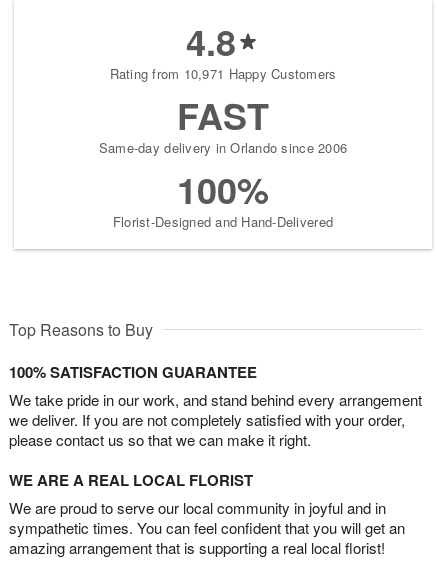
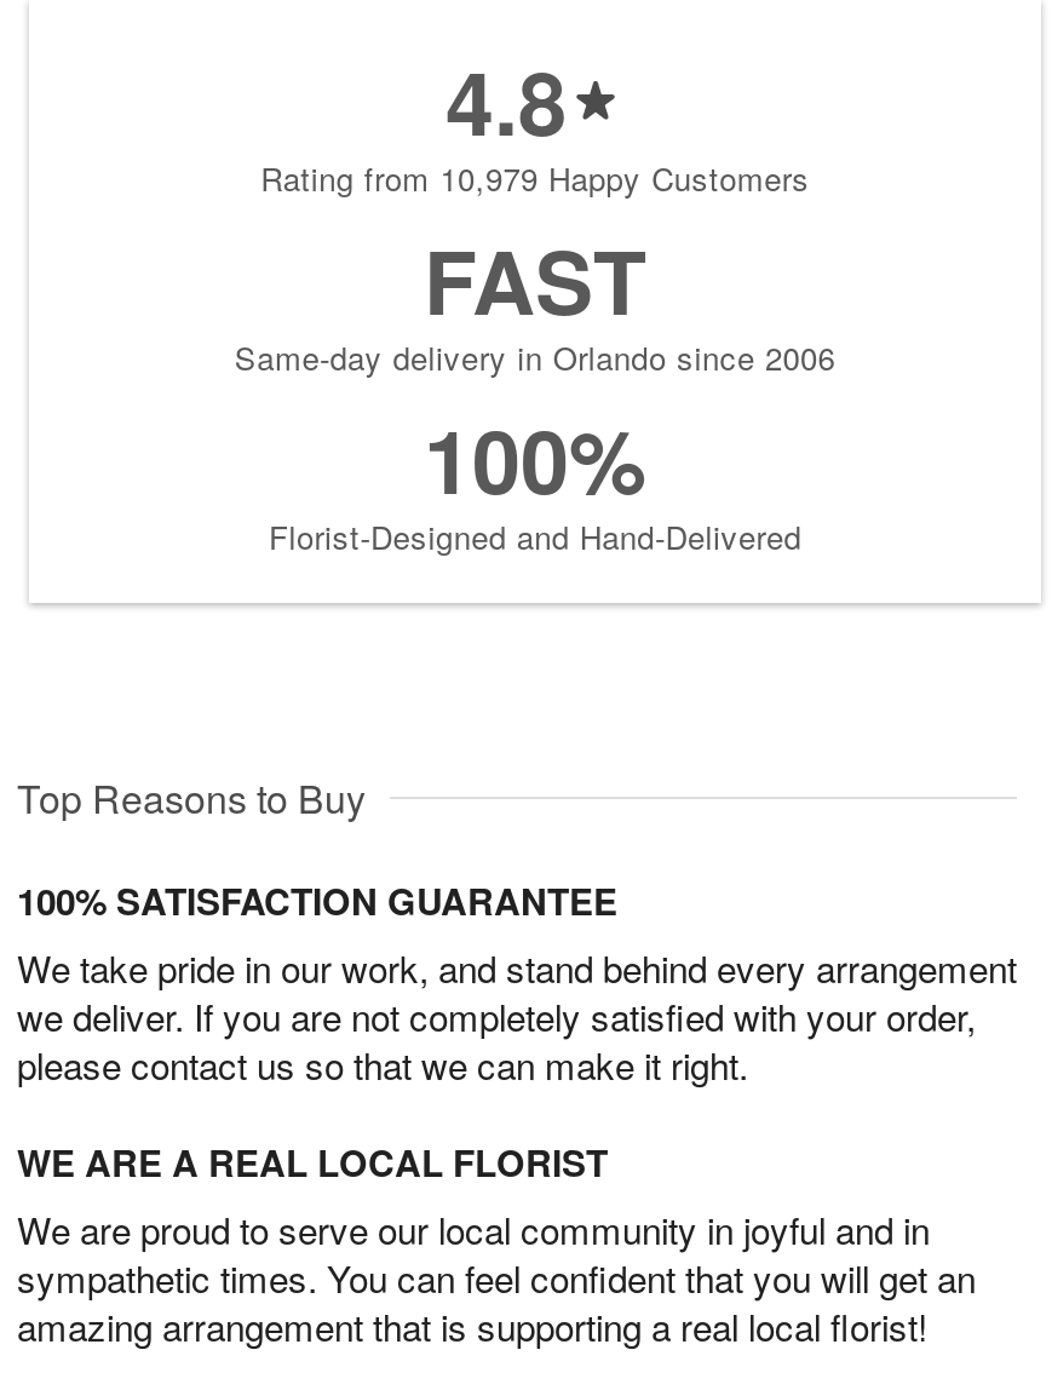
[110,63,336,82] Rating from 10,971 Happy Customers -> [261,154,810,200] Rating from 10,979 Happy Customers

